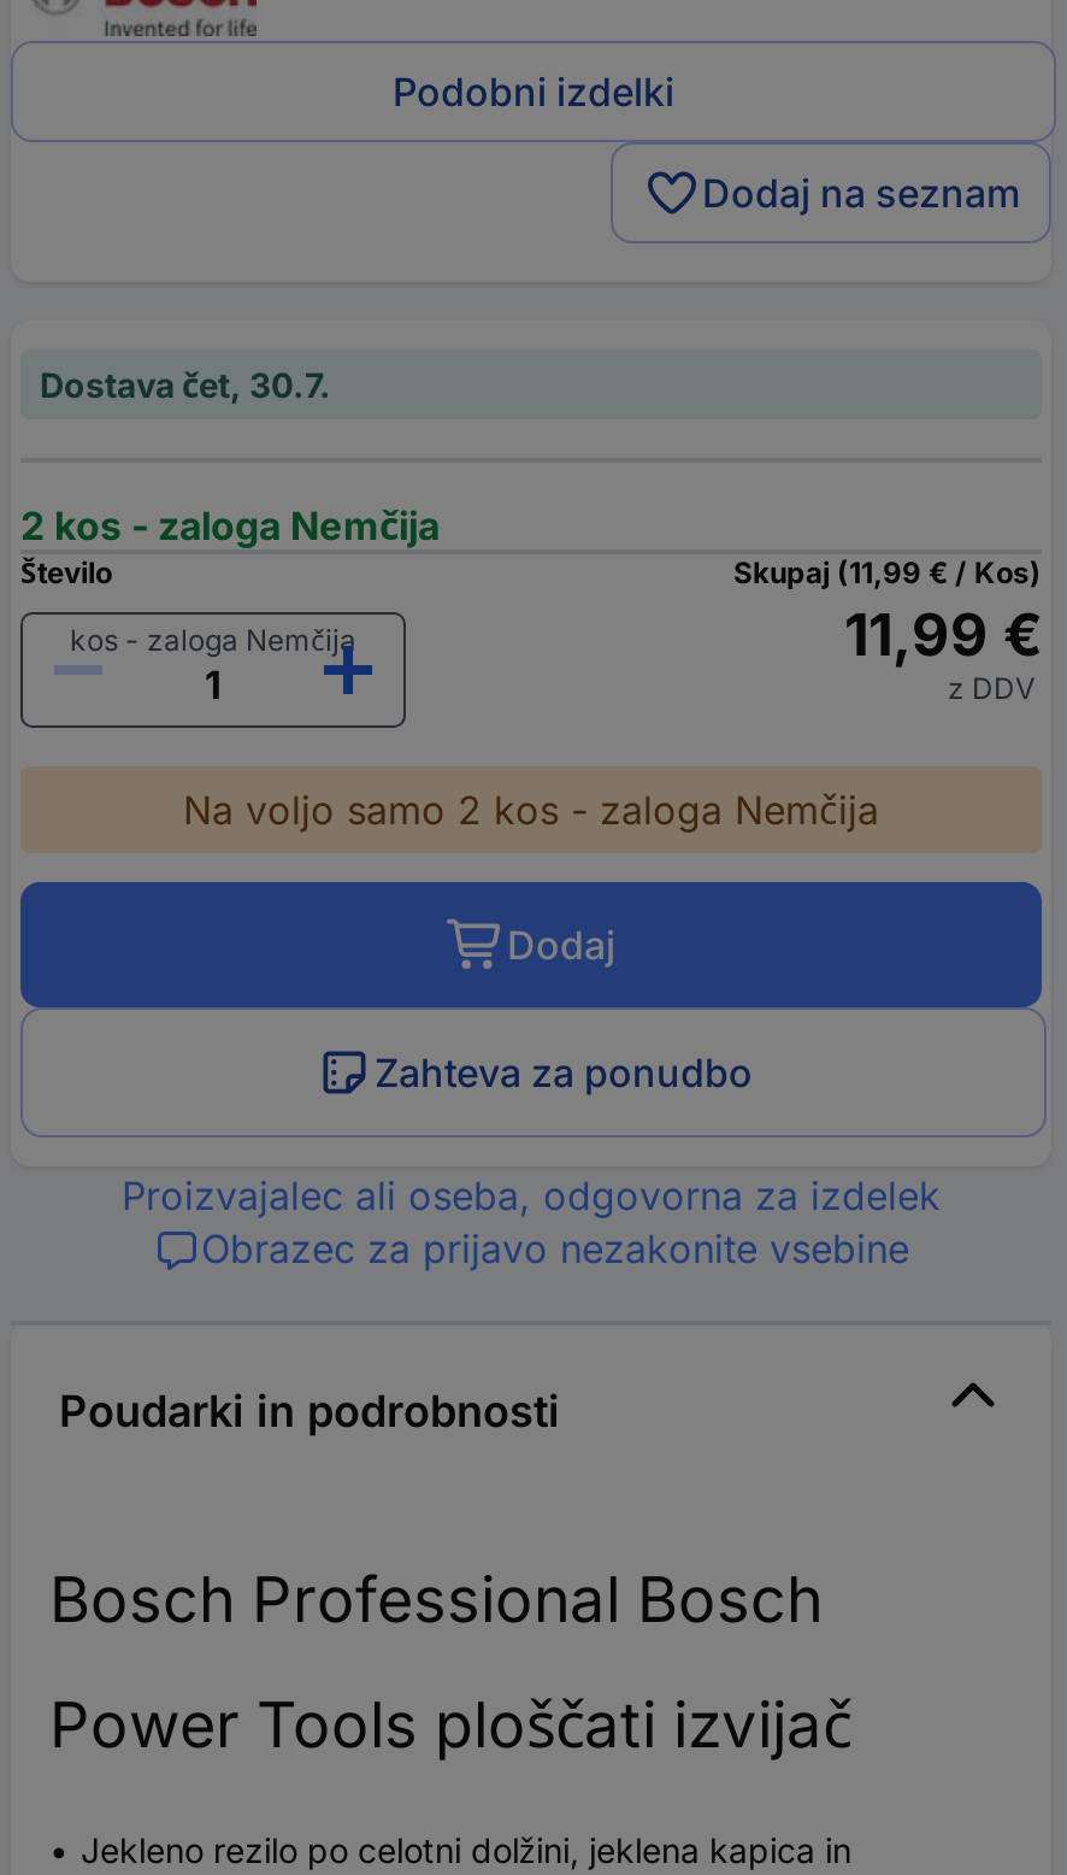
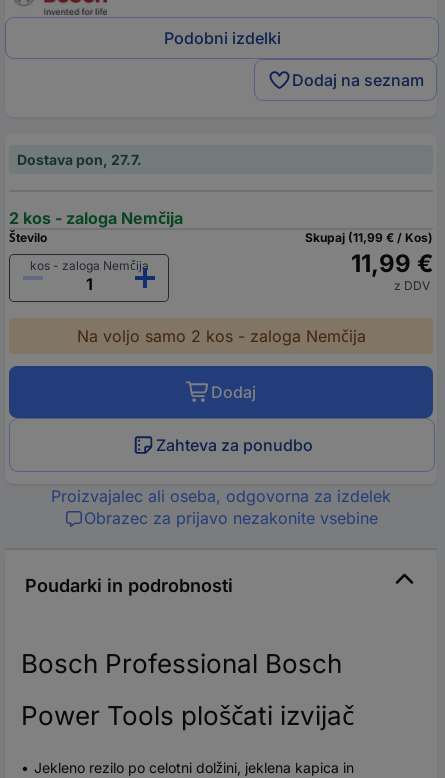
[40,364,331,405] Dostava čet, 30.7. -> [17,151,142,168] Dostava pon, 27.7.

